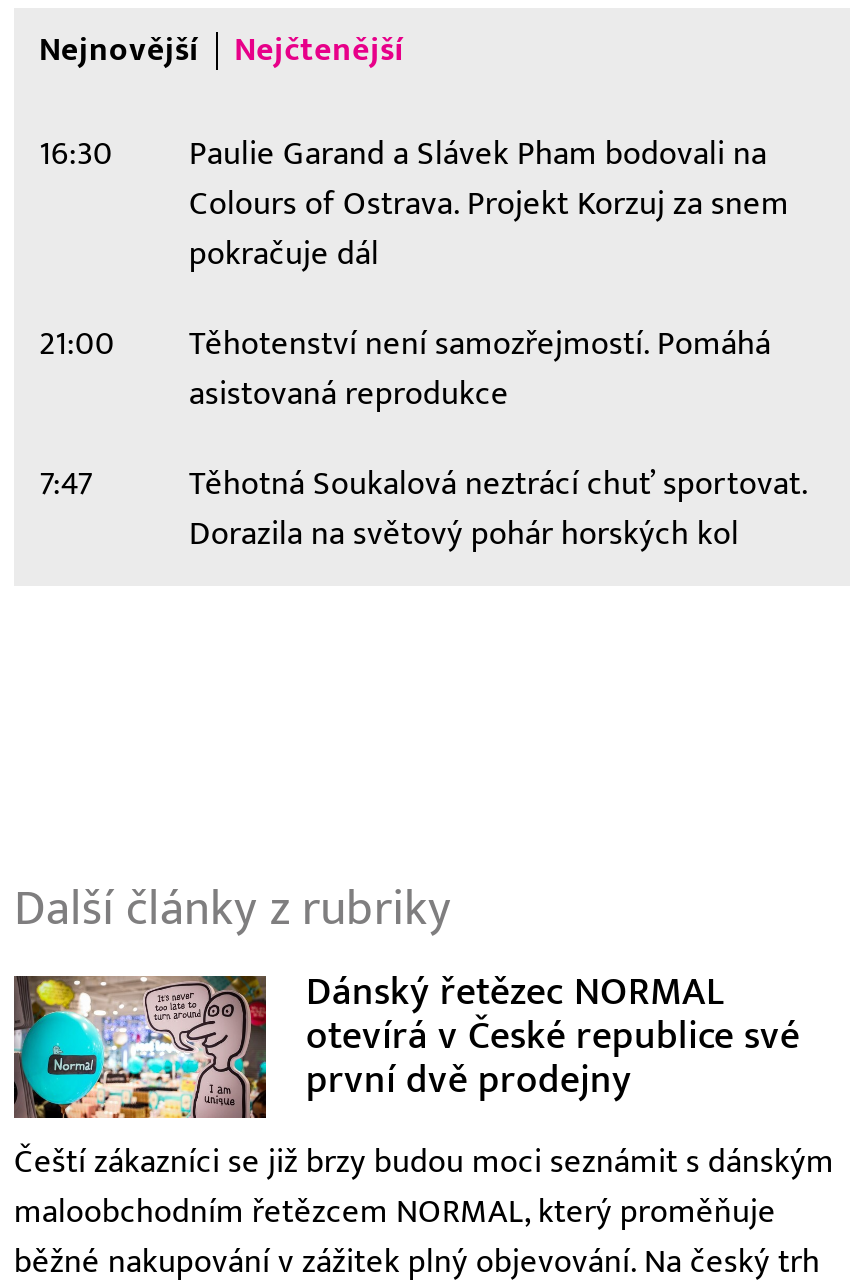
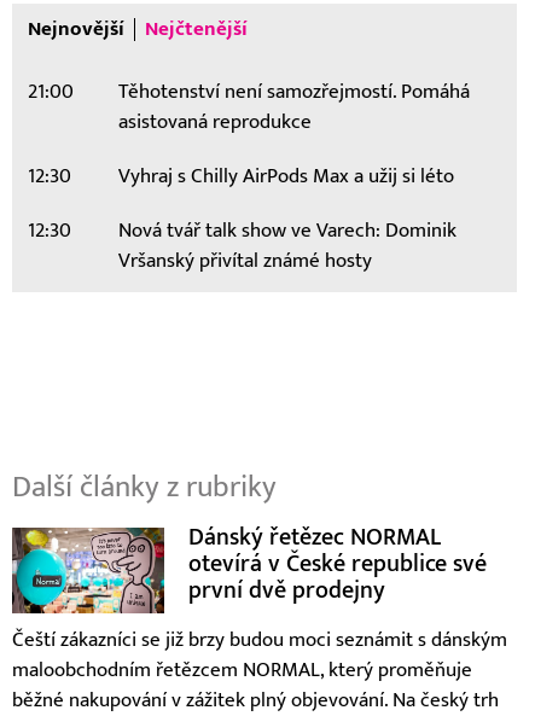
[39,135,789,275] 16:30 | Paulie Garand a Slávek Pham bodovali na | Colours of Ostrava. Projekt Korzuj za snem | pokračuje dál -> none
moved [39,325,771,415] -> [27,80,469,135]: 21:00 | Těhotenství není samozřejmostí. Pomáhá | asistovaná reprodukce
[39,465,807,555] 7:47 | Těhotná Soukalová neztrácí chuť sportovat. | Dorazila na světový pohár horských kol -> [27,165,456,273] 12:30 | Vyhraj s Chilly AirPods Max a užij si léto | 12:30 | Nová tvář talk show ve Varech: Dominik | Vršanský přivítal známé hosty

